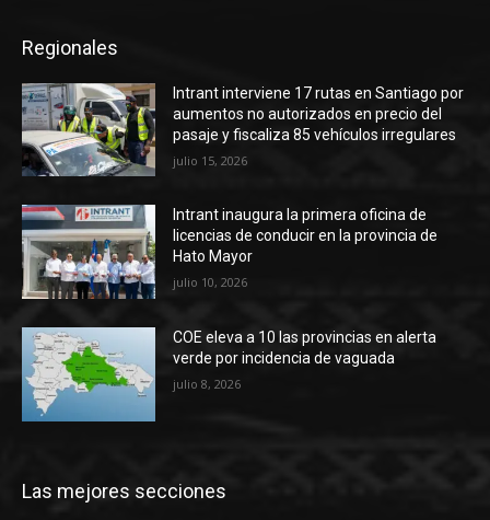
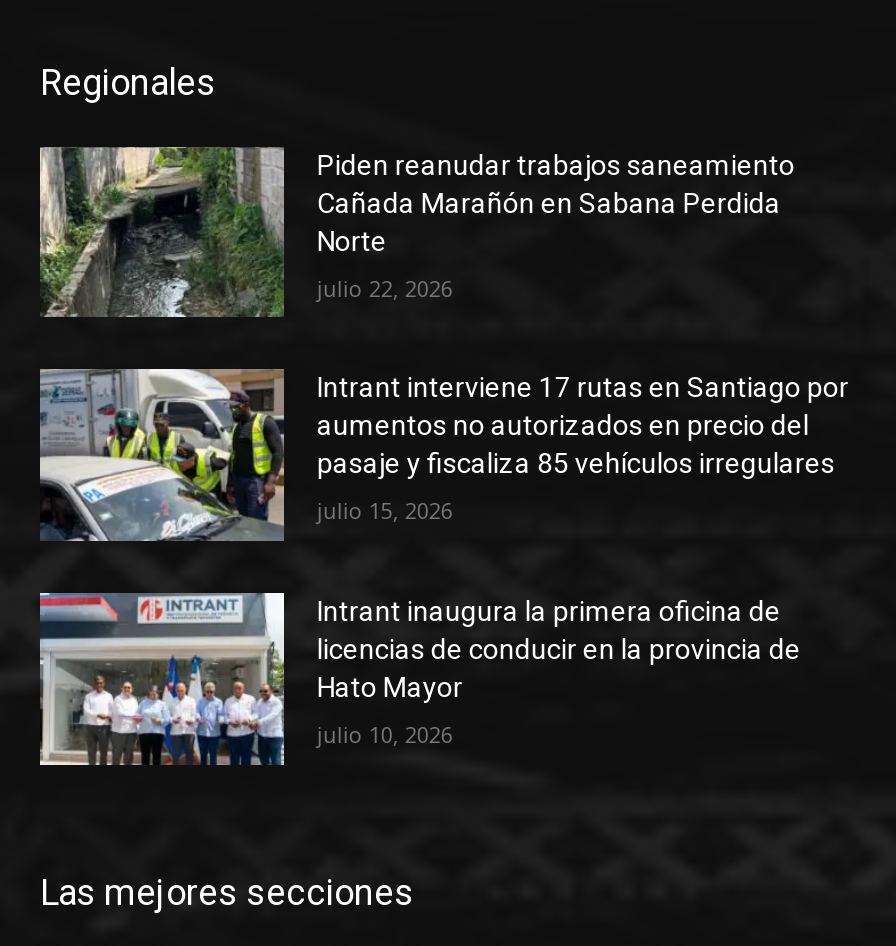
none -> [38,145,795,319] [image] | Piden reanudar trabajos saneamiento | Cañada Marañón en Sabana Perdida | Norte | julio 22, 2026
moved [11,79,464,301] -> [20,363,849,769]: [image] | Intrant interviene 17 rutas en Santiago por | aumentos no autorizados en precio del | ... | Hato Mayor | julio 10, 2026
[21,326,437,423] [image] | COE eleva a 10 las provincias en alerta | verde por incidencia de vaguada | julio 8, 2026 -> none

